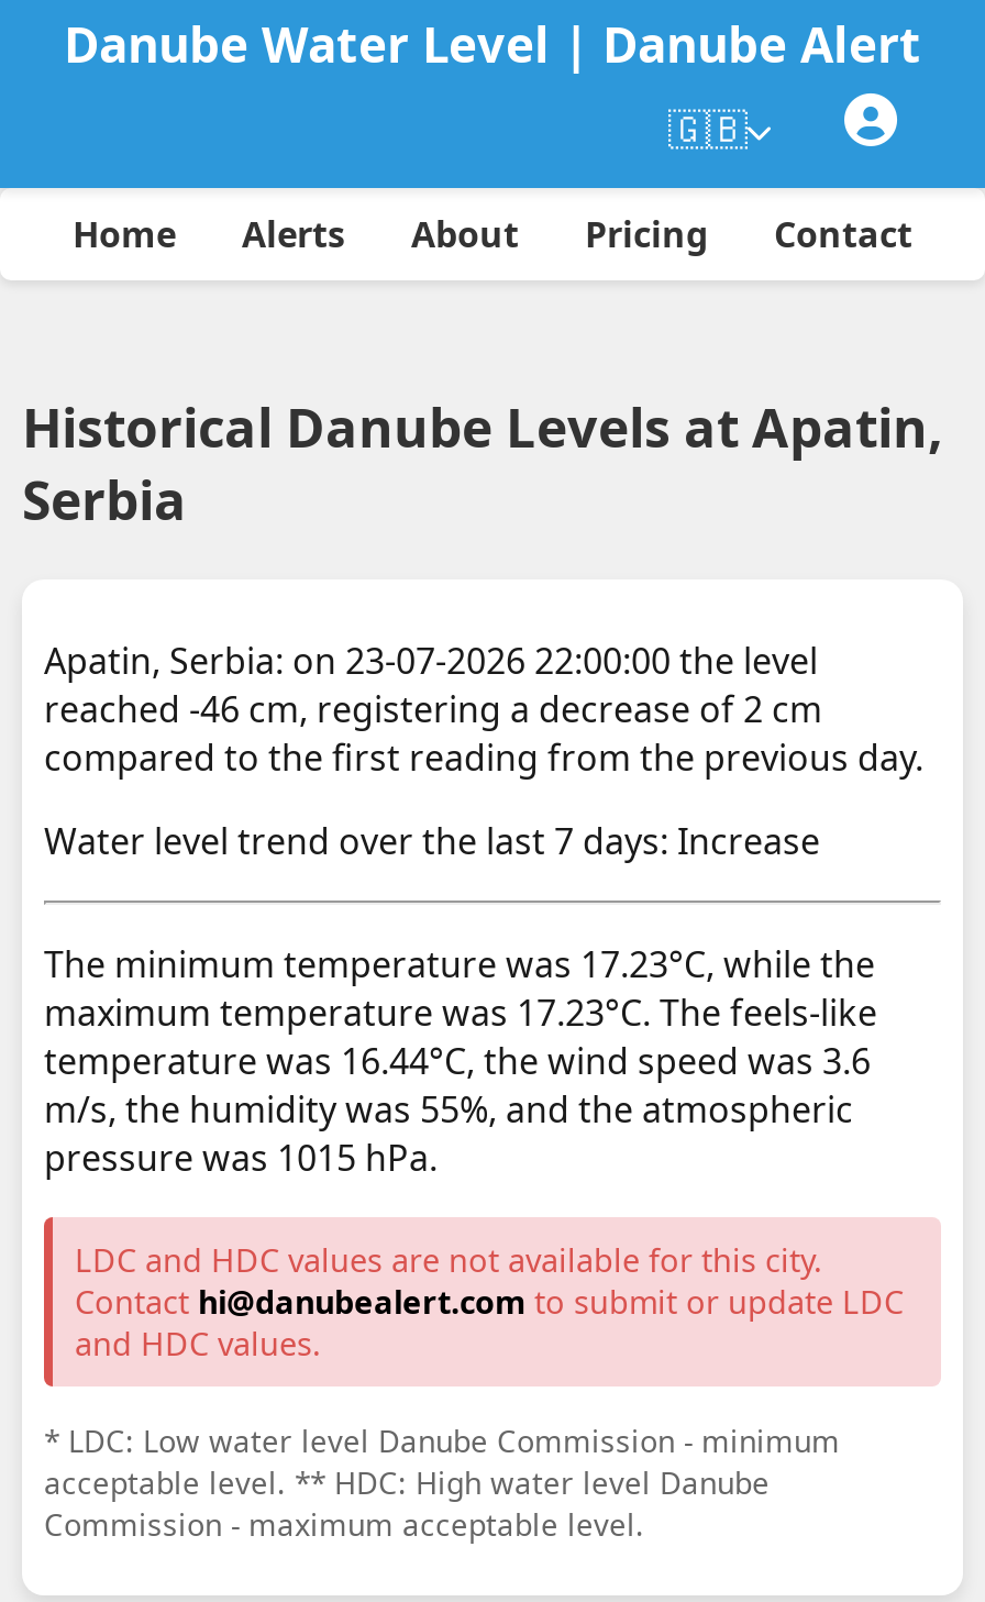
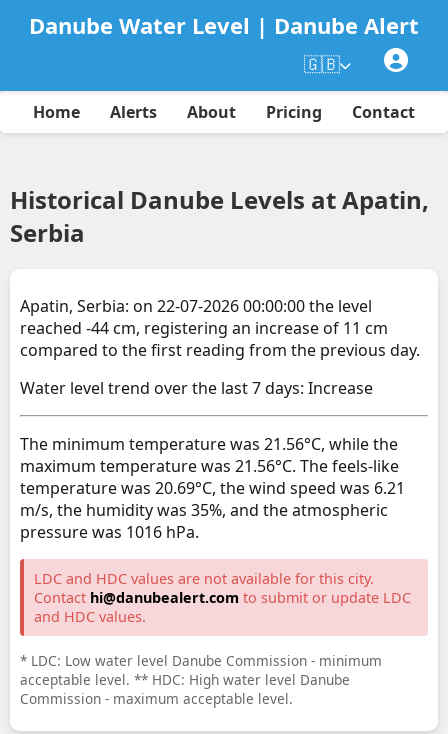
[44,636,818,685] Apatin, Serbia: on 23-07-2026 22:00:00 the level -> [20,295,372,317] Apatin, Serbia: on 22-07-2026 00:00:00 the level
[44,685,822,733] reached -46 cm, registering a decrease of 2 cm -> [20,317,388,339] reached -44 cm, registering an increase of 11 cm
[44,940,875,988] The minimum temperature was 17.23°C, while the -> [20,433,398,455] The minimum temperature was 21.56°C, while the
[44,988,877,1036] maximum temperature was 17.23°C. The feels-like -> [20,455,399,477] maximum temperature was 21.56°C. The feels-like
[44,1036,871,1085] temperature was 16.44°C, the wind speed was 3.6 -> [20,477,405,499] temperature was 20.69°C, the wind speed was 6.21
[44,1085,853,1133] m/s, the humidity was 55%, and the atmospheric -> [20,499,388,521] m/s, the humidity was 35%, and the atmospheric
[44,1133,438,1182] pressure was 1015 hPa. -> [20,521,199,543] pressure was 1016 hPa.

